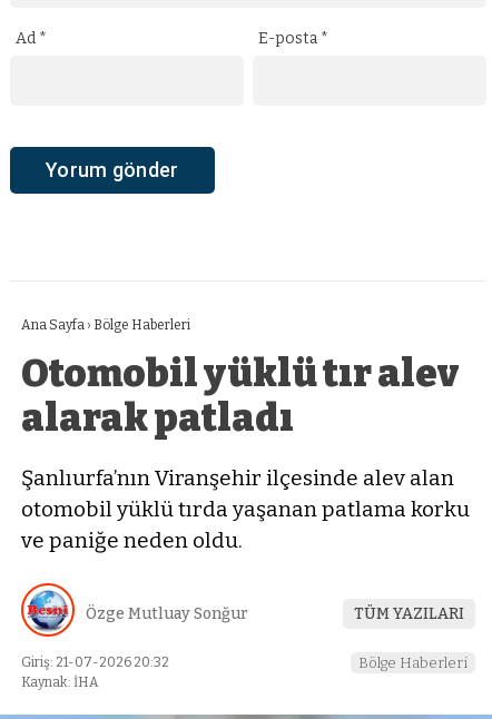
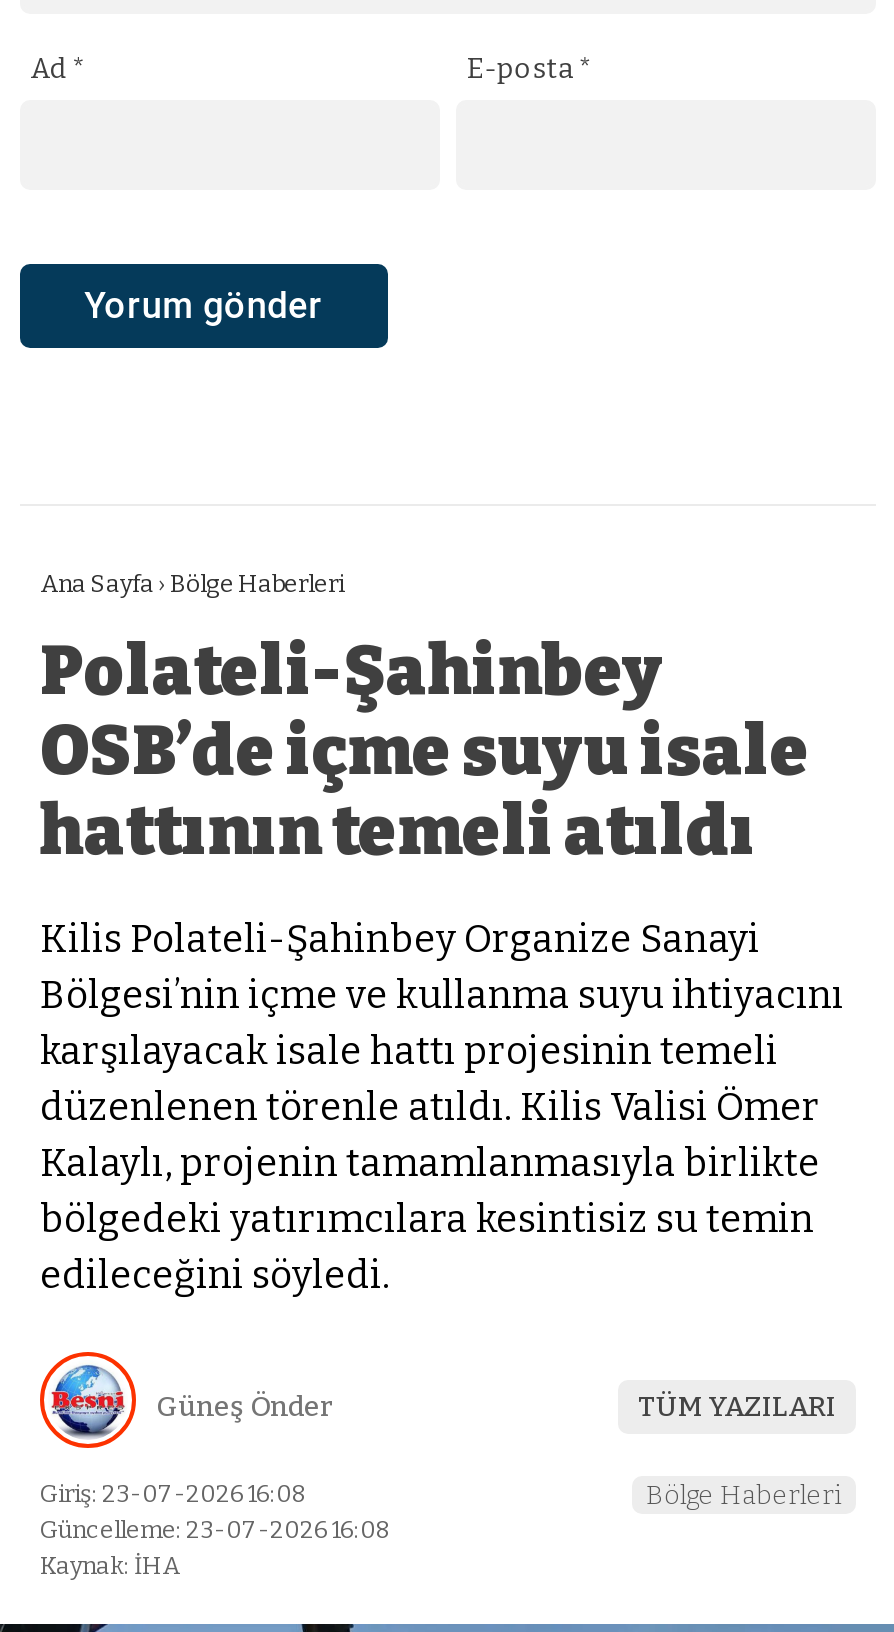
[21,350,459,441] Otomobil yüklü tır alev | alarak patladı -> [40,630,810,872] Polateli-Şahinbey | OSB’de içme suyu isale | hattının temeli atıldı
[21,465,470,553] Şanlıurfa’nın Viranşehir ilçesinde alev alan | otomobil yüklü tırda yaşanan patlama korku | ve paniğe neden oldu. -> [40,916,844,1298] Kilis Polateli-Şahinbey Organize Sanayi | Bölgesi’nin içme ve kullanma suyu ihtiyacını | karşılayacak isale hattı projesinin temeli | düzenlenen törenle atıldı. Kilis Valisi Ömer | Kalaylı, projenin tamamlanmasıyla birlikte | bölgedeki yatırımcılara kesintisiz su temin | edileceğini söyledi.
[86,604,248,623] Özge Mutluay Sonğur -> [156,1390,334,1424] Güneş Önder
[21,655,169,671] Giriş: 21-07-2026 20:32 -> [40,1481,392,1545] Giriş: 23-07-2026 16:08 | Güncelleme: 23-07-2026 16:08

